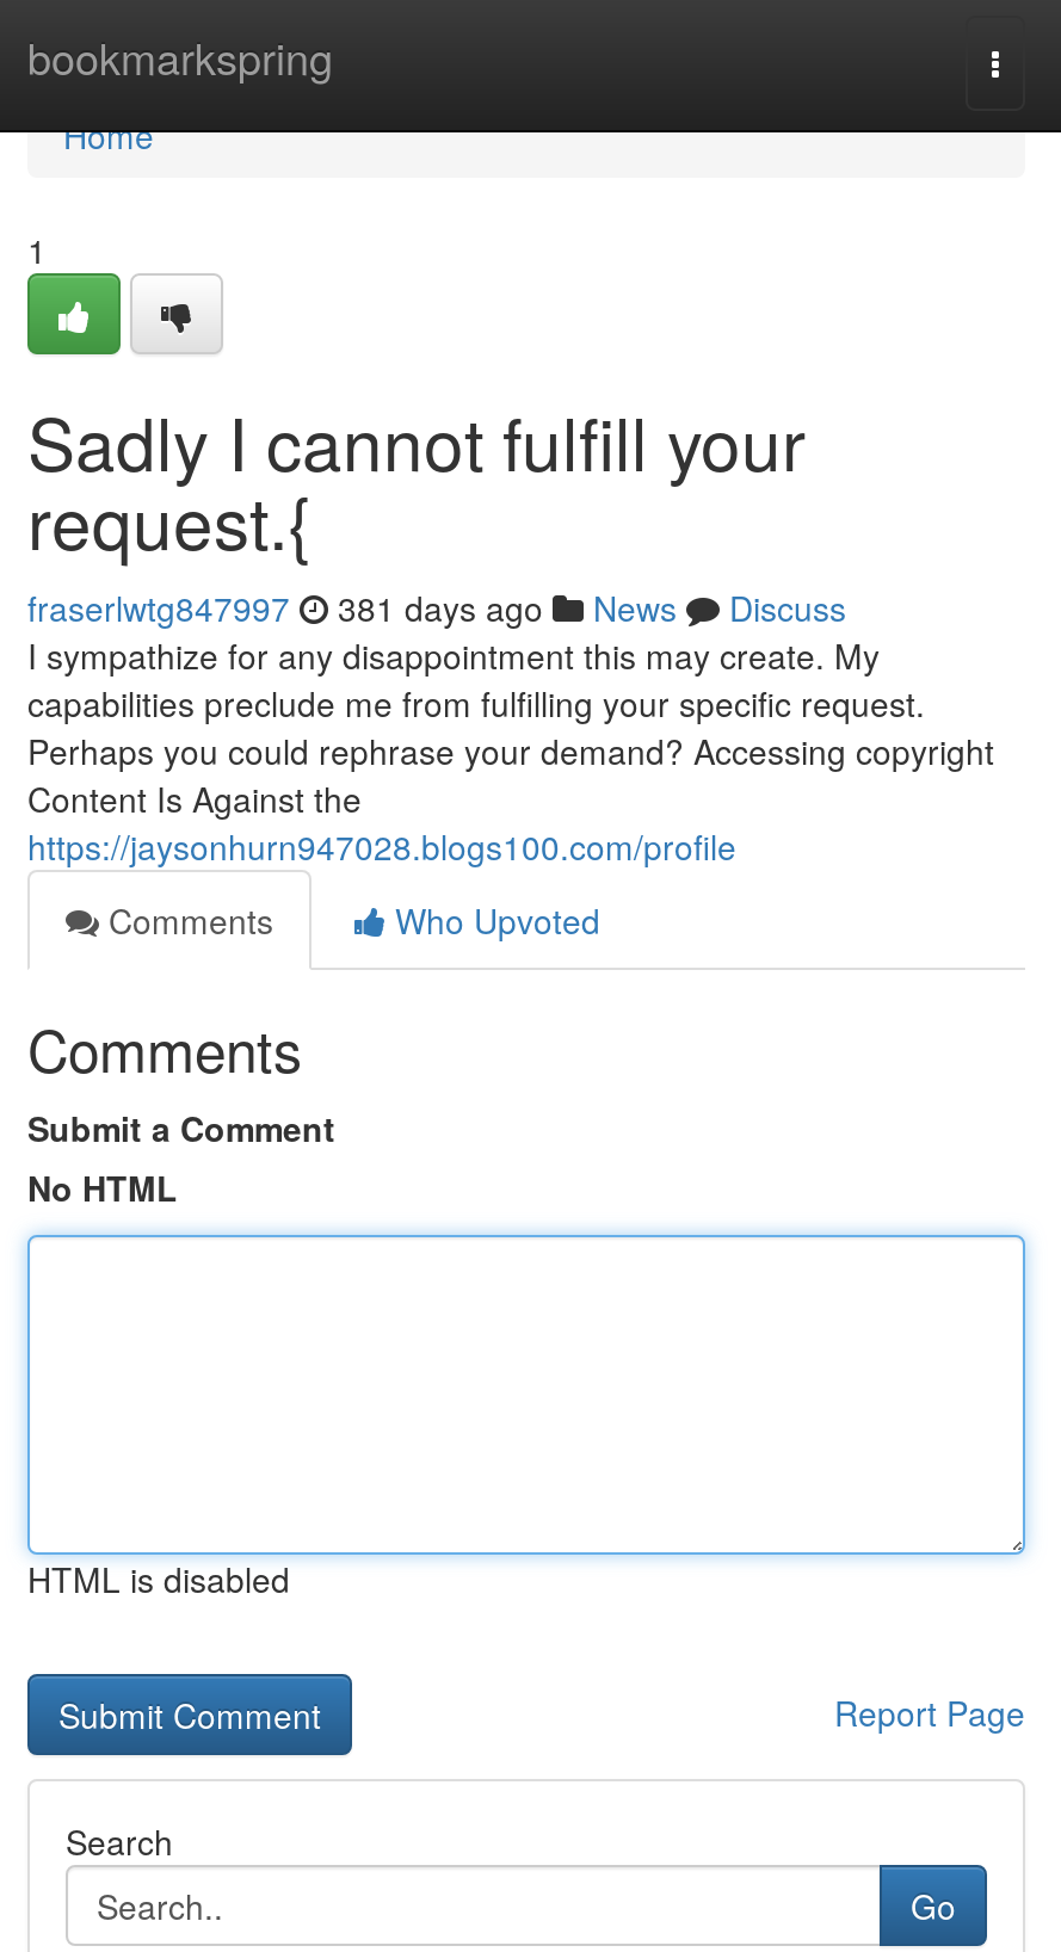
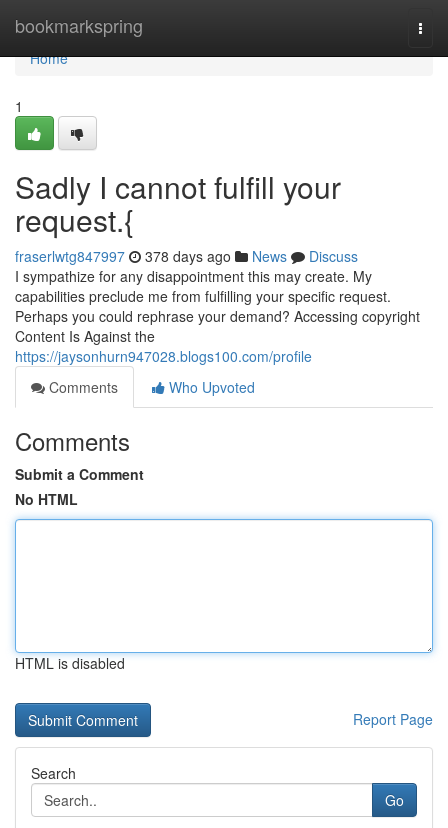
[27,583,846,631] fraserlwtg847997 381 days ago News Discuss -> [15,246,358,266] fraserlwtg847997 378 days ago News Discuss

